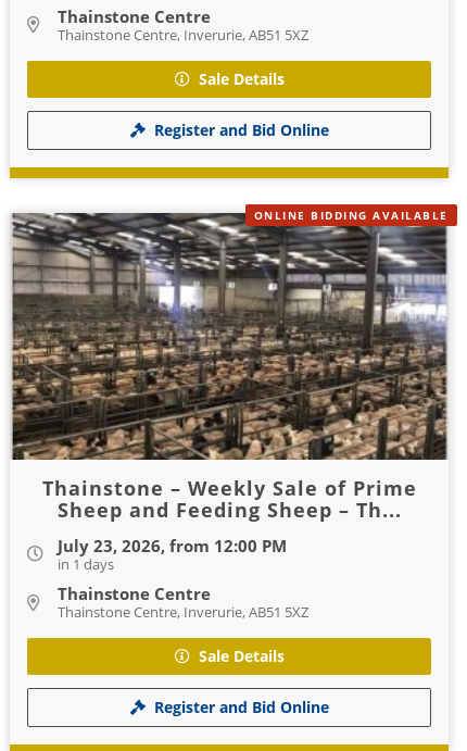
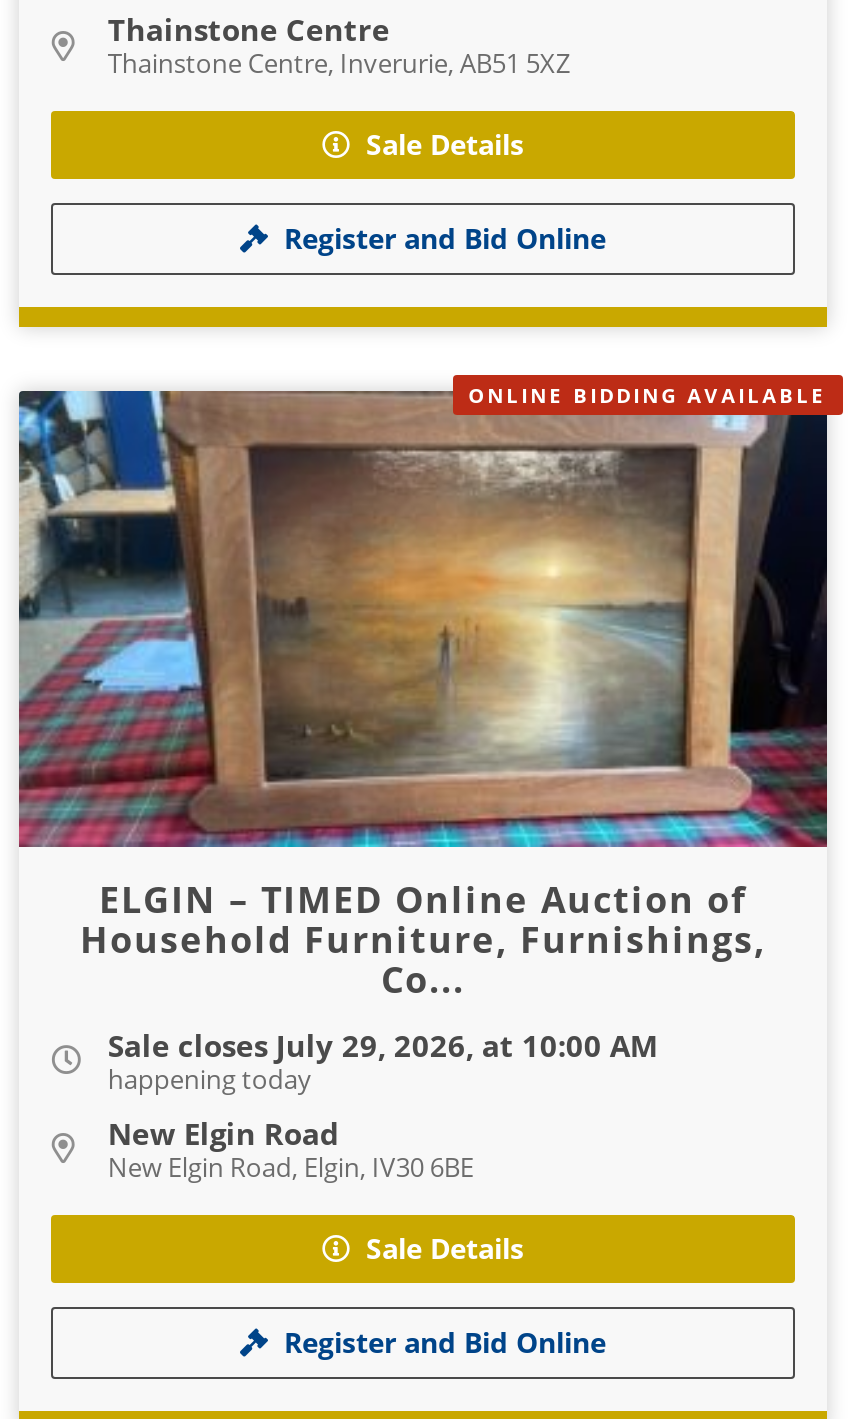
[10,212,449,523] [image] | Thainstone – Weekly Sale of Prime | Sheep and Feeding Sheep – Th... -> [17,390,837,1003] [image] | ELGIN – TIMED Online Auction of | Household Furniture, Furnishings, | Co...
[58,535,309,622] July 23, 2026, from 12:00 PM | in 1 days | Thainstone Centre | Thainstone Centre, Inverurie, AB51 5XZ -> [108,1025,658,1185] Sale closes July 29, 2026, at 10:00 AM | happening today | New Elgin Road | New Elgin Road, Elgin, IV30 6BE

